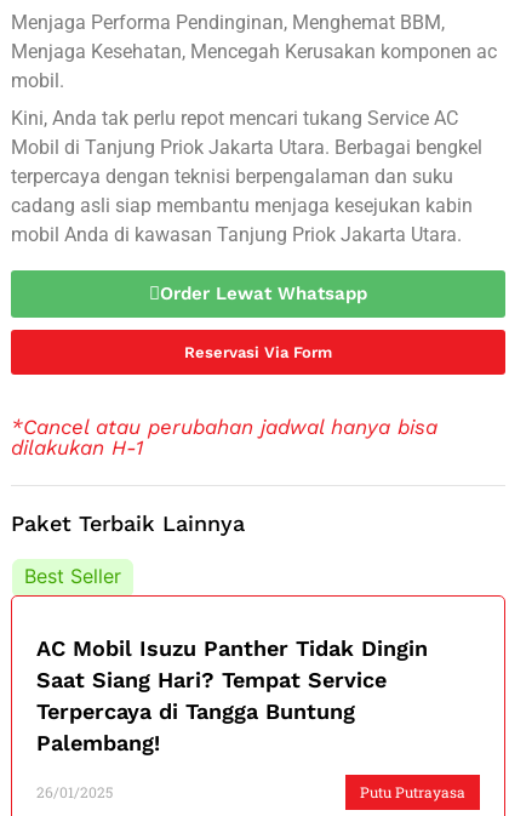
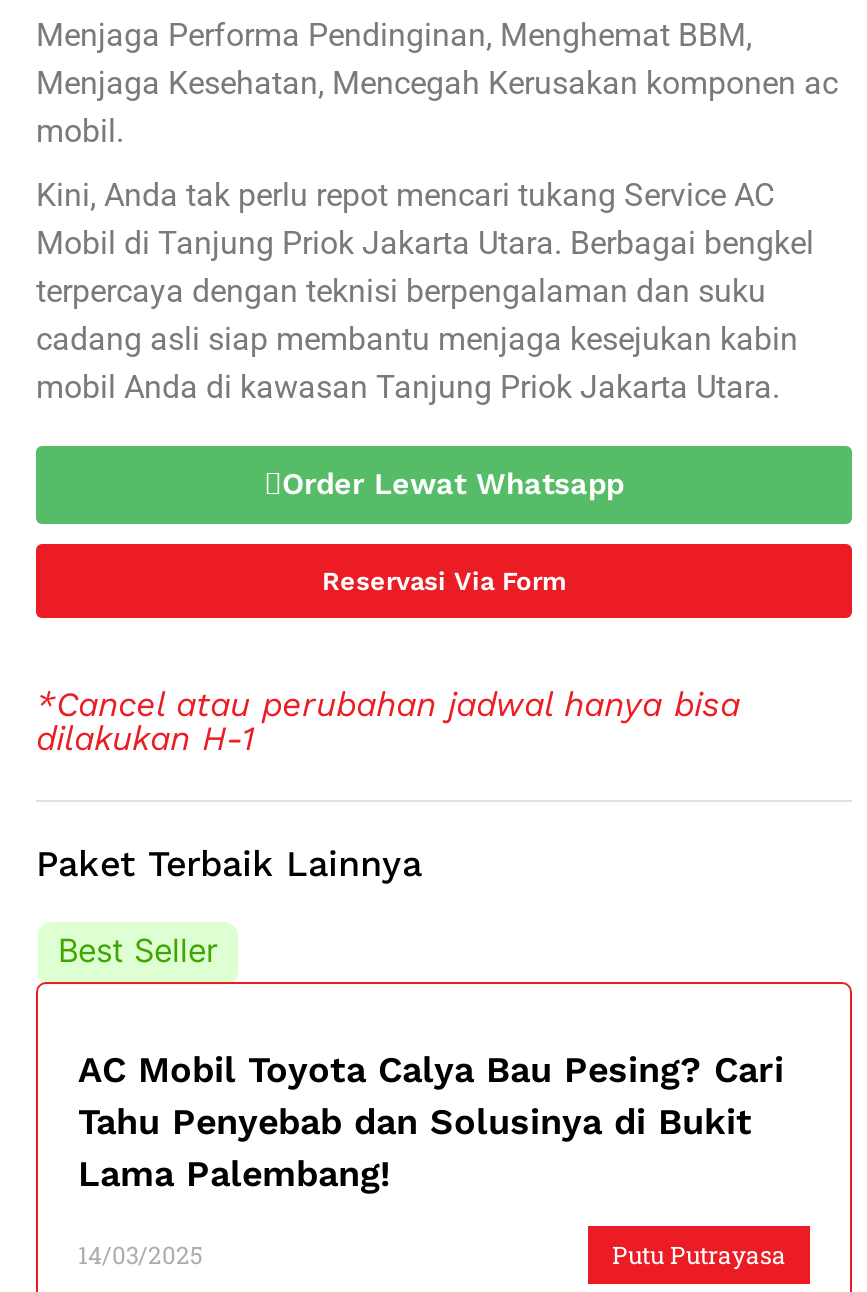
[36,636,428,756] AC Mobil Isuzu Panther Tidak Dingin | Saat Siang Hari? Tempat Service | Terpercaya di Tangga Buntung | Palembang! -> [78,1049,784,1195] AC Mobil Toyota Calya Bau Pesing? Cari | Tahu Penyebab dan Solusinya di Bukit | Lama Palembang!
[36,783,113,802] 26/01/2025 -> [78,1239,202,1271] 14/03/2025

